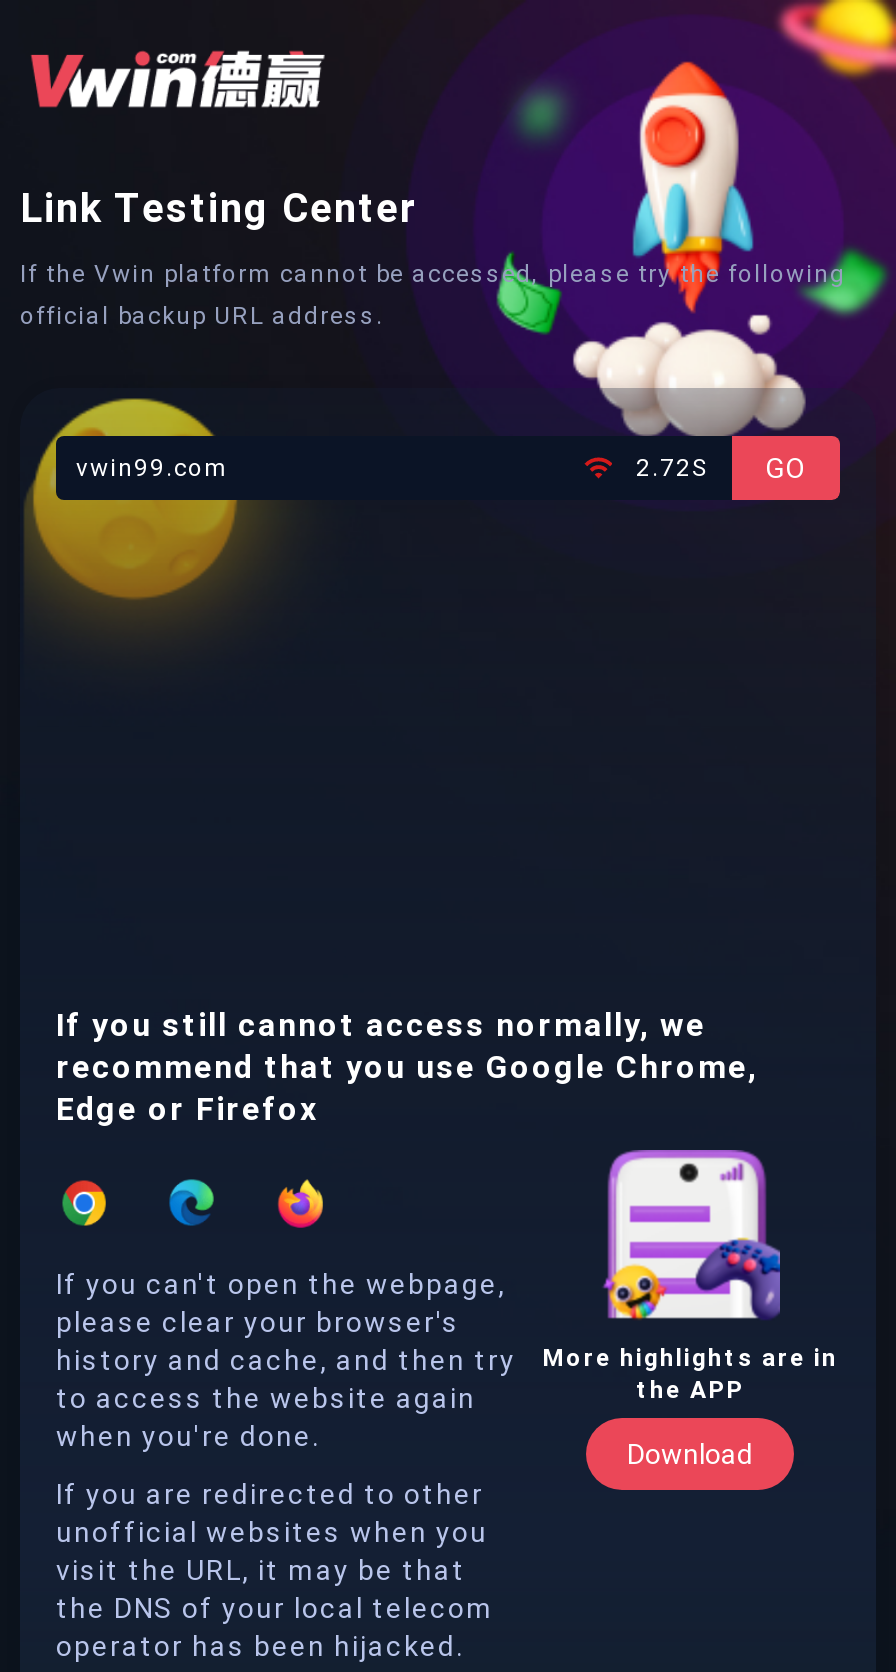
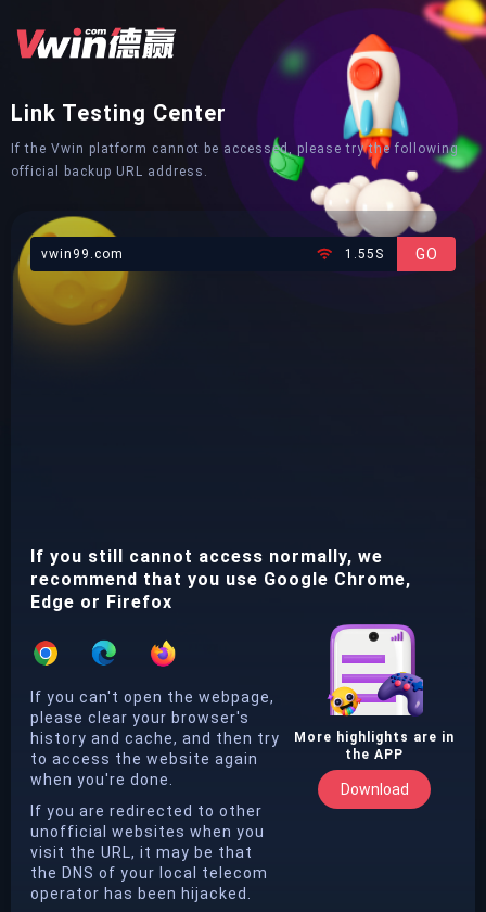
[636,454,708,482] 2.72S -> [345,246,384,262] 1.55S

